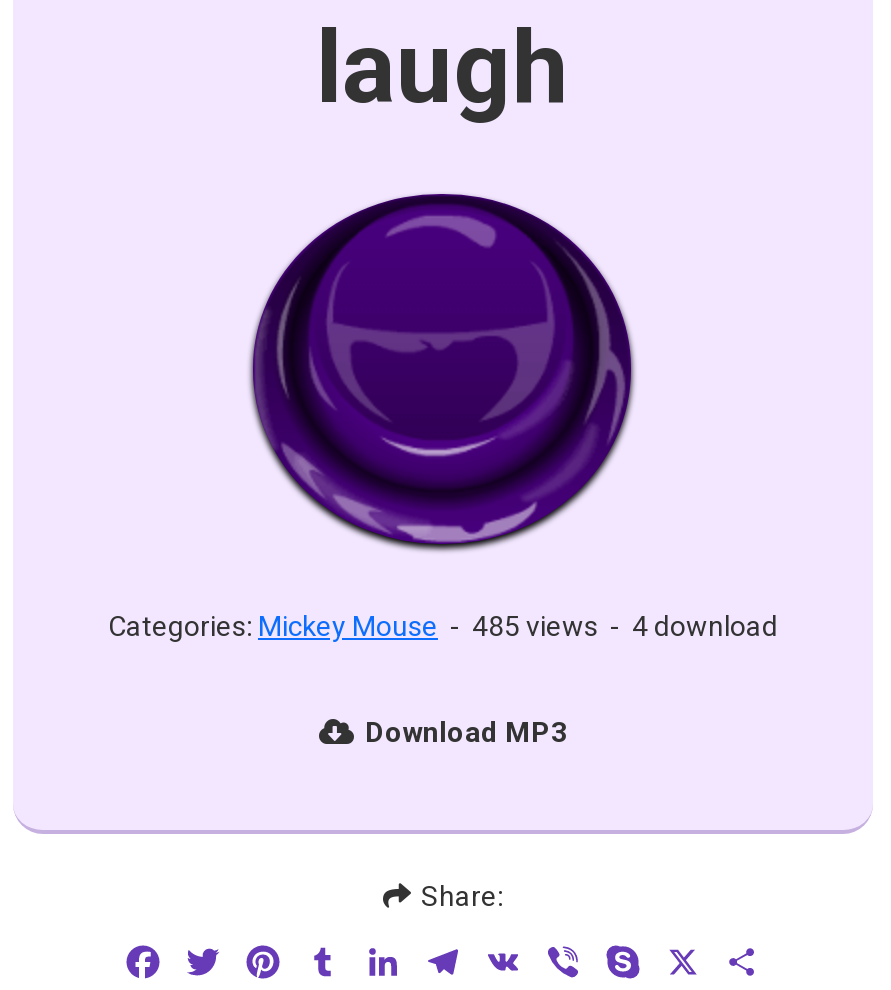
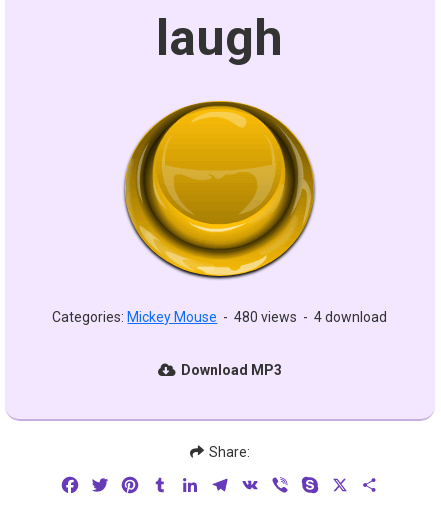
[108,192,778,642] [image] | Categories: Mickey Mouse - 485 views - 4 download -> [52,100,387,325] [image] | Categories: Mickey Mouse - 480 views - 4 download

